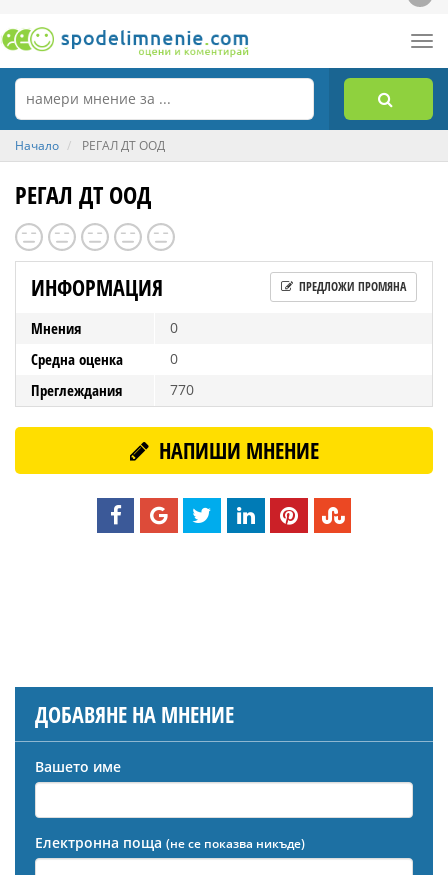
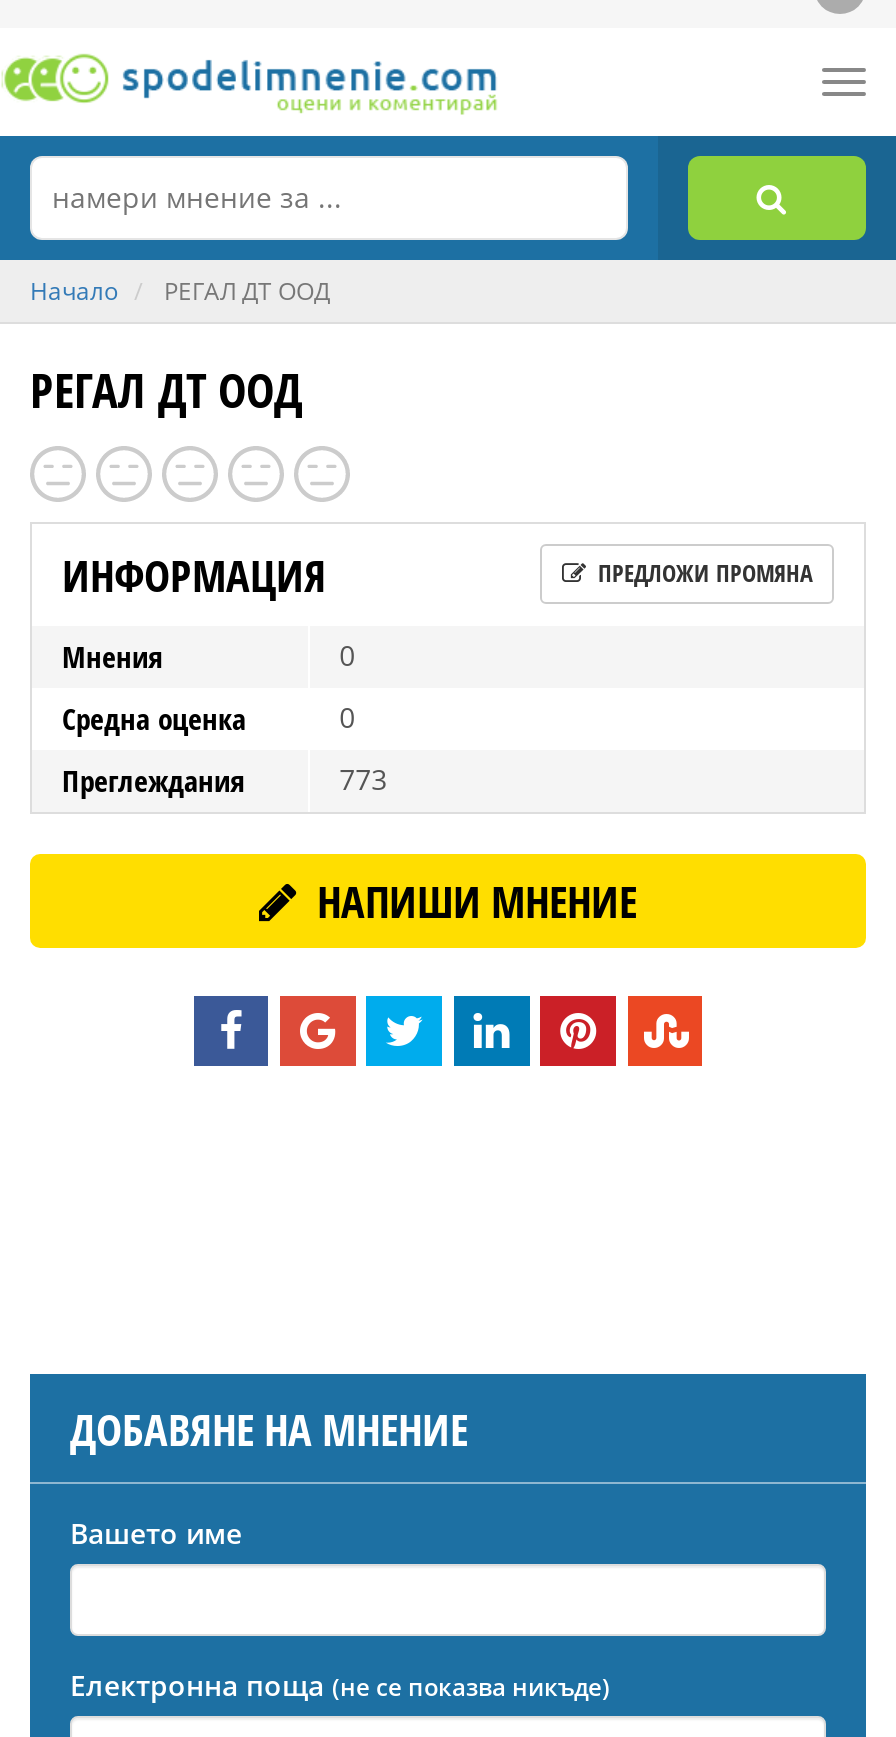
[170,380,194,399] 770 -> [339,760,387,798] 773

